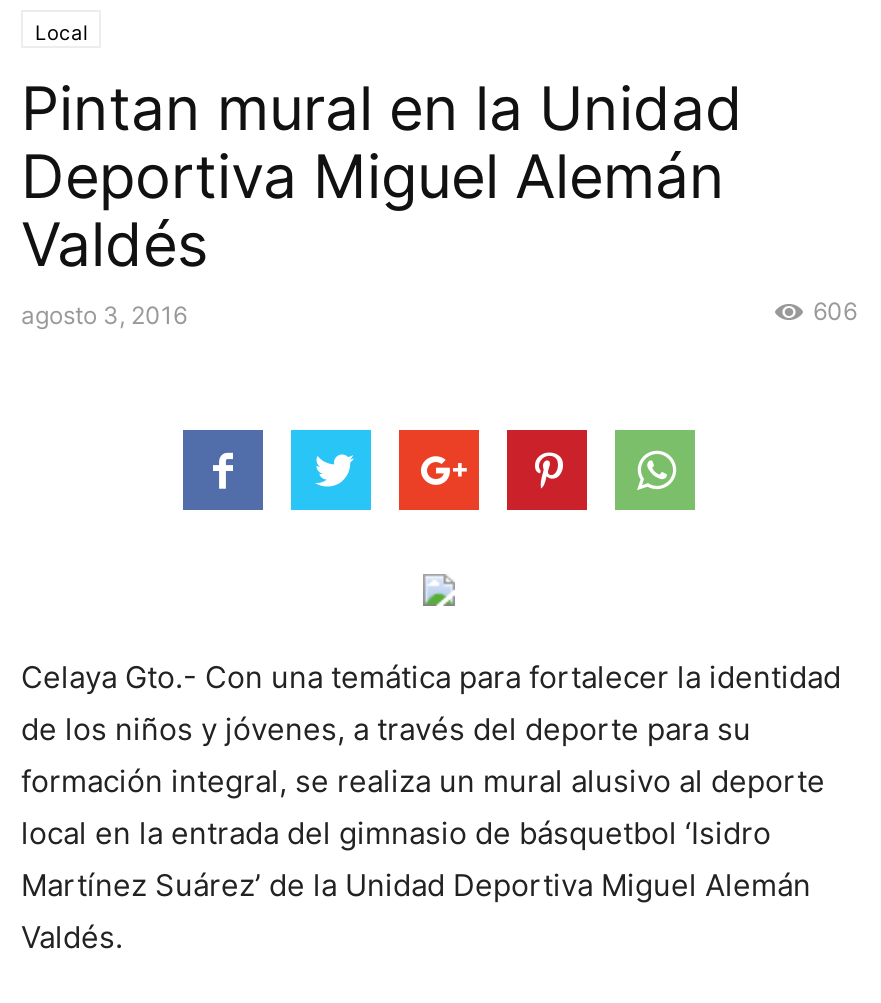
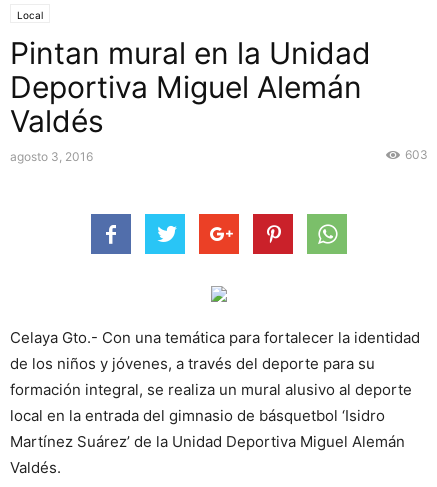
[813,296,857,326] 606 -> [405,147,428,162] 603

